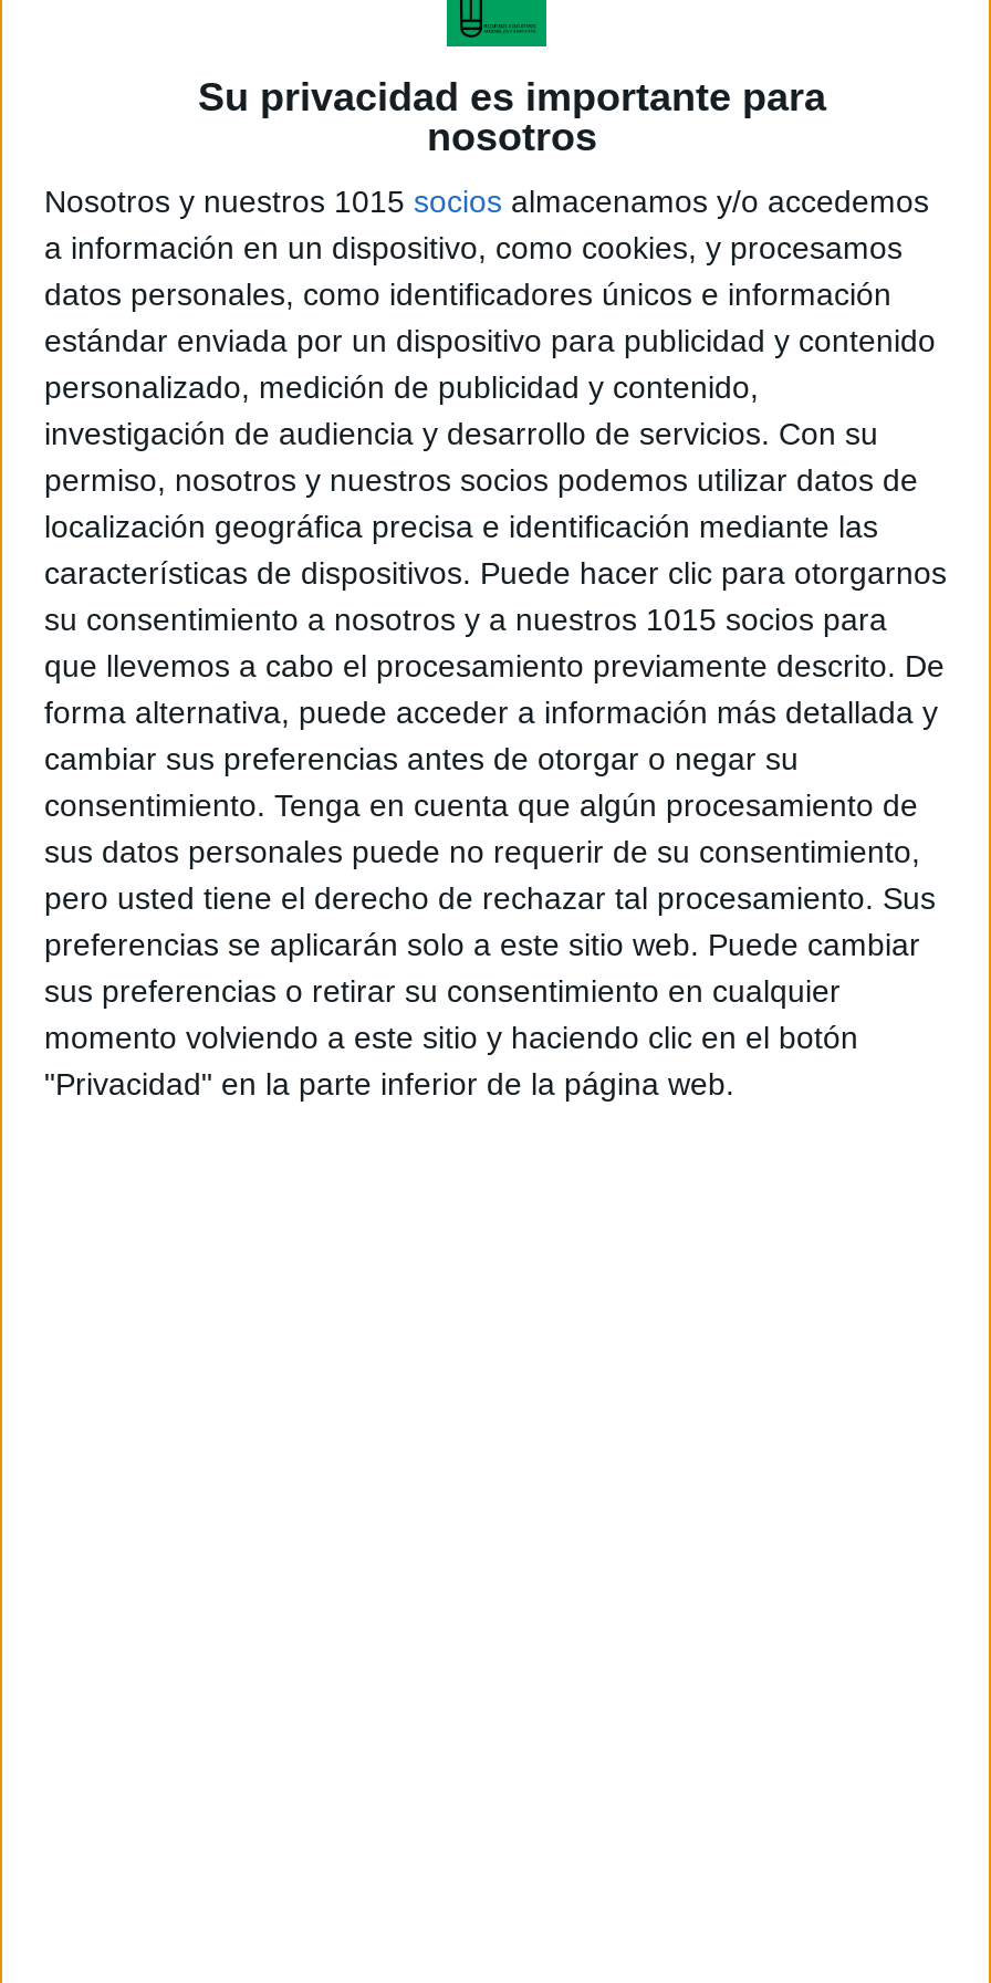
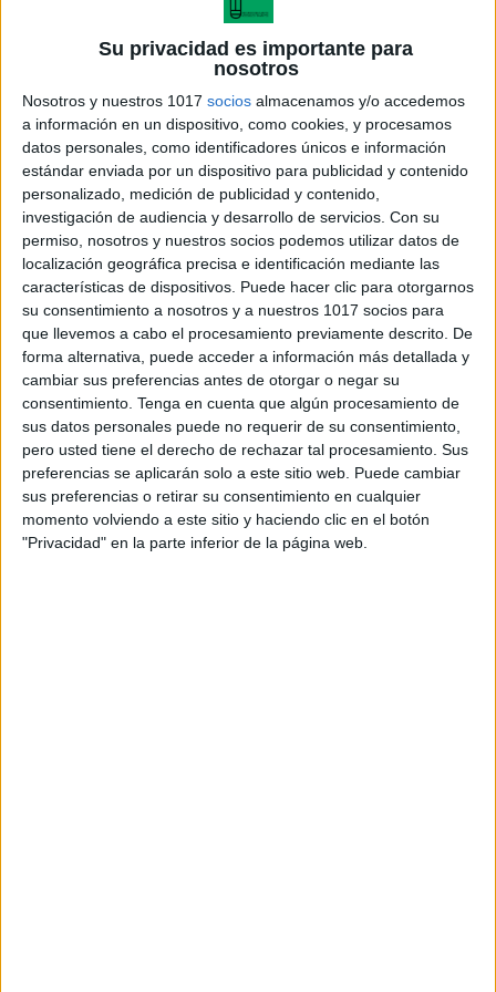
[44,183,929,218] Nosotros y nuestros 1015 socios almacenamos y/o accedemos -> [22,92,465,109] Nosotros y nuestros 1017 socios almacenamos y/o accedemos
[44,601,887,636] su consentimiento a nosotros y a nuestros 1015 socios para -> [22,301,444,319] su consentimiento a nosotros y a nuestros 1017 socios para

